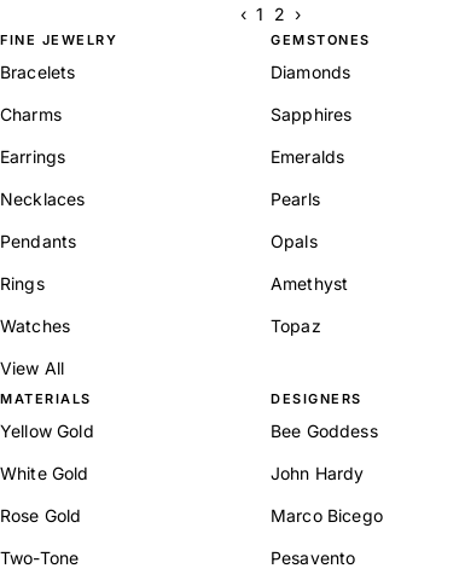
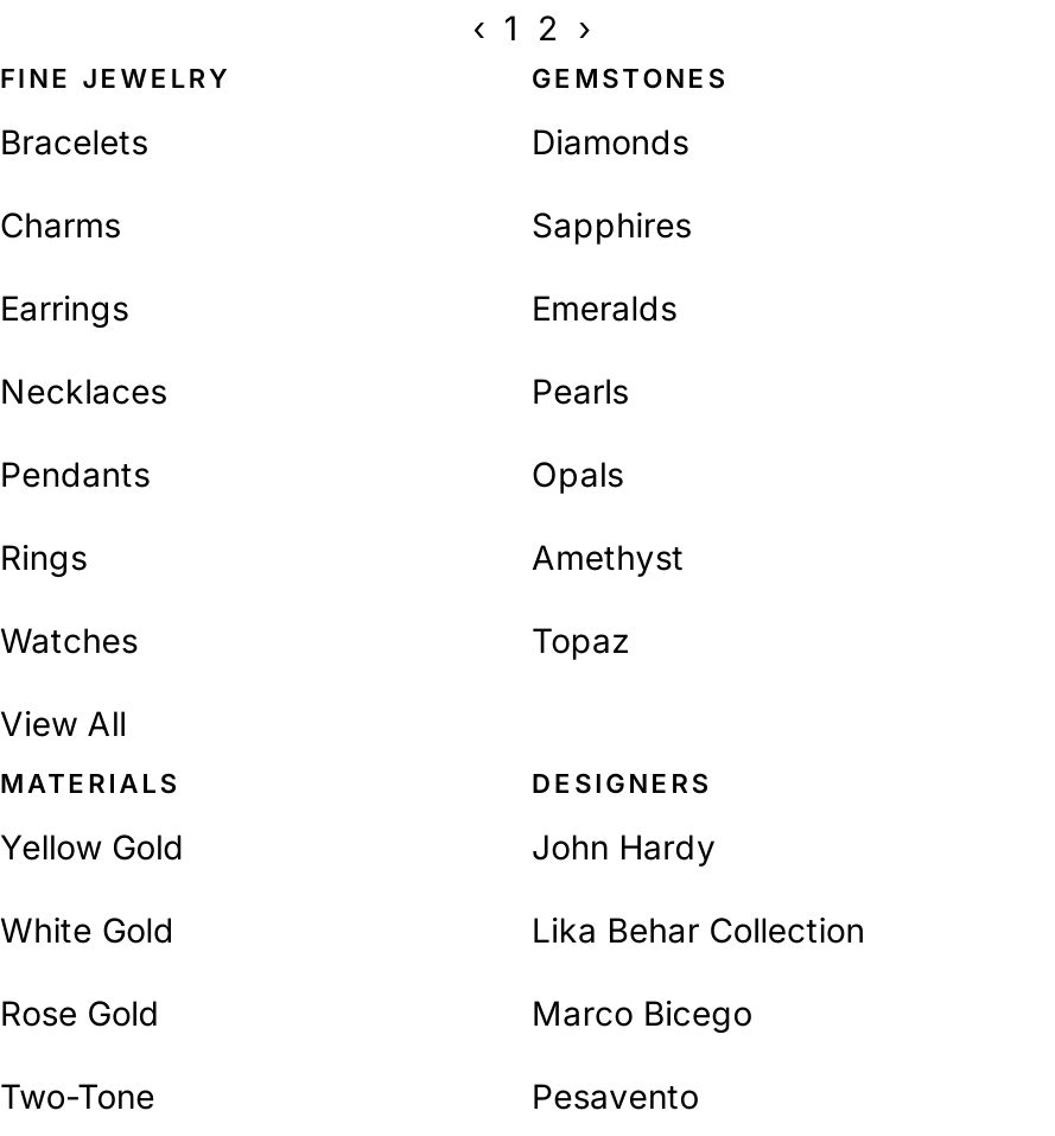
[271,421,378,441] Bee Goddess -> none
moved [271,463,364,484] -> [532,827,716,867]: John Hardy
none -> [532,910,865,950] Lika Behar Collection

